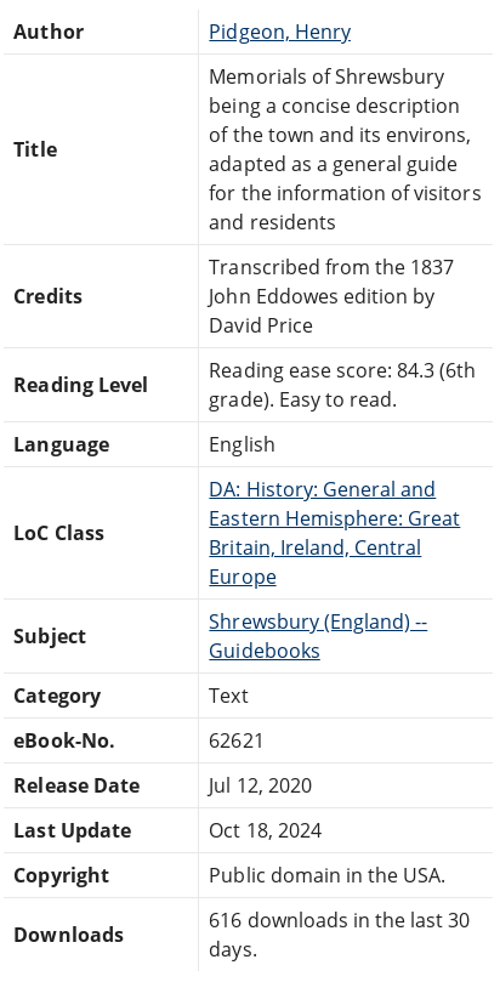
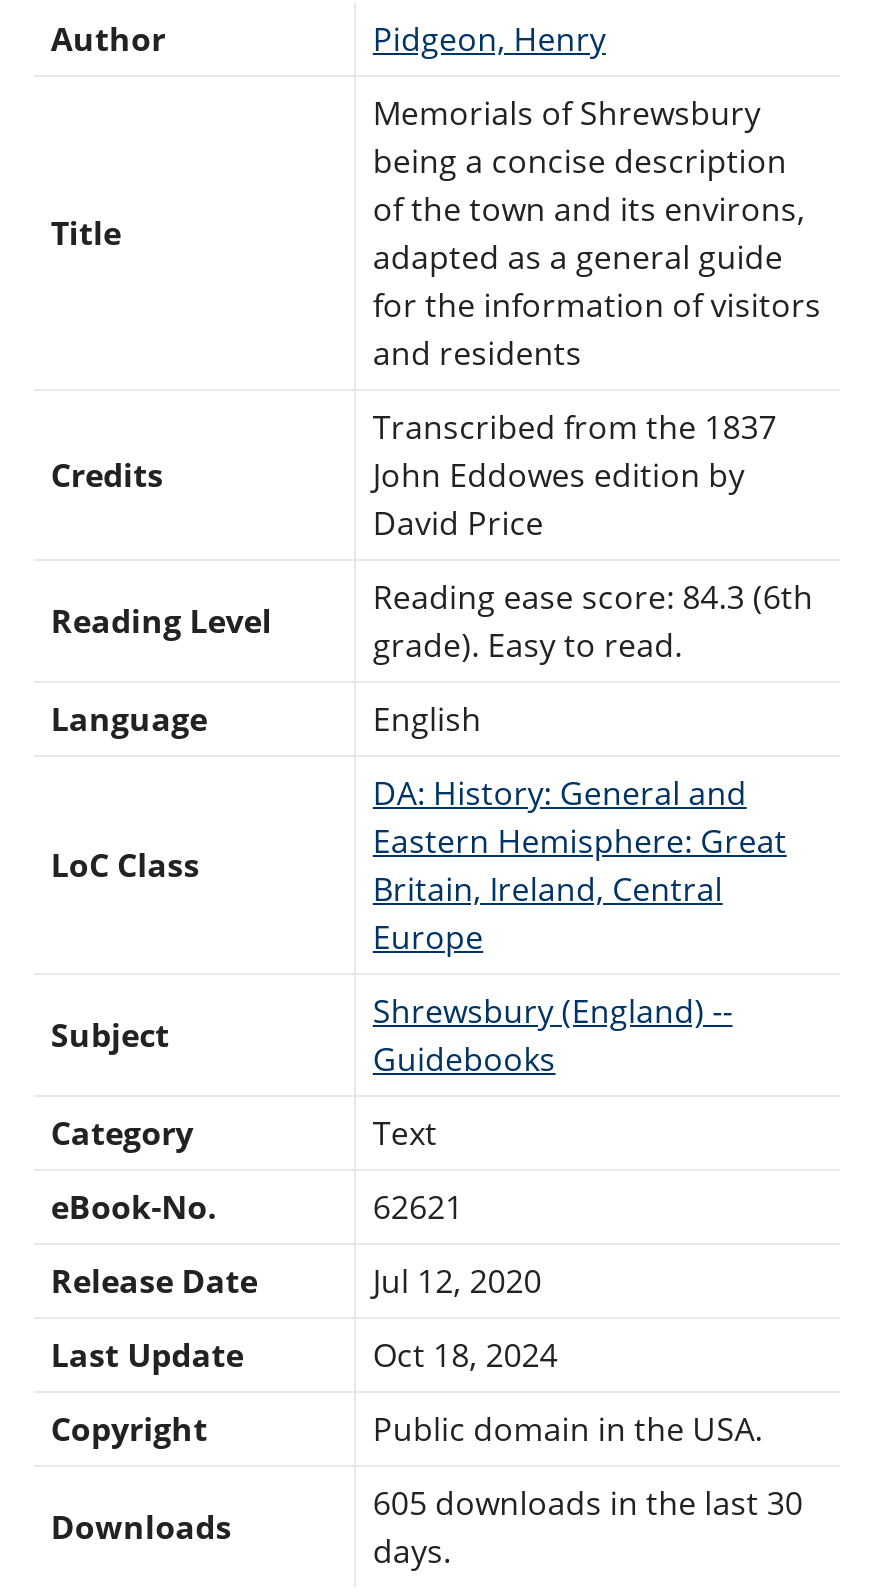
[209,906,470,933] 616 downloads in the last 30 -> [373,1480,803,1524] 605 downloads in the last 30

